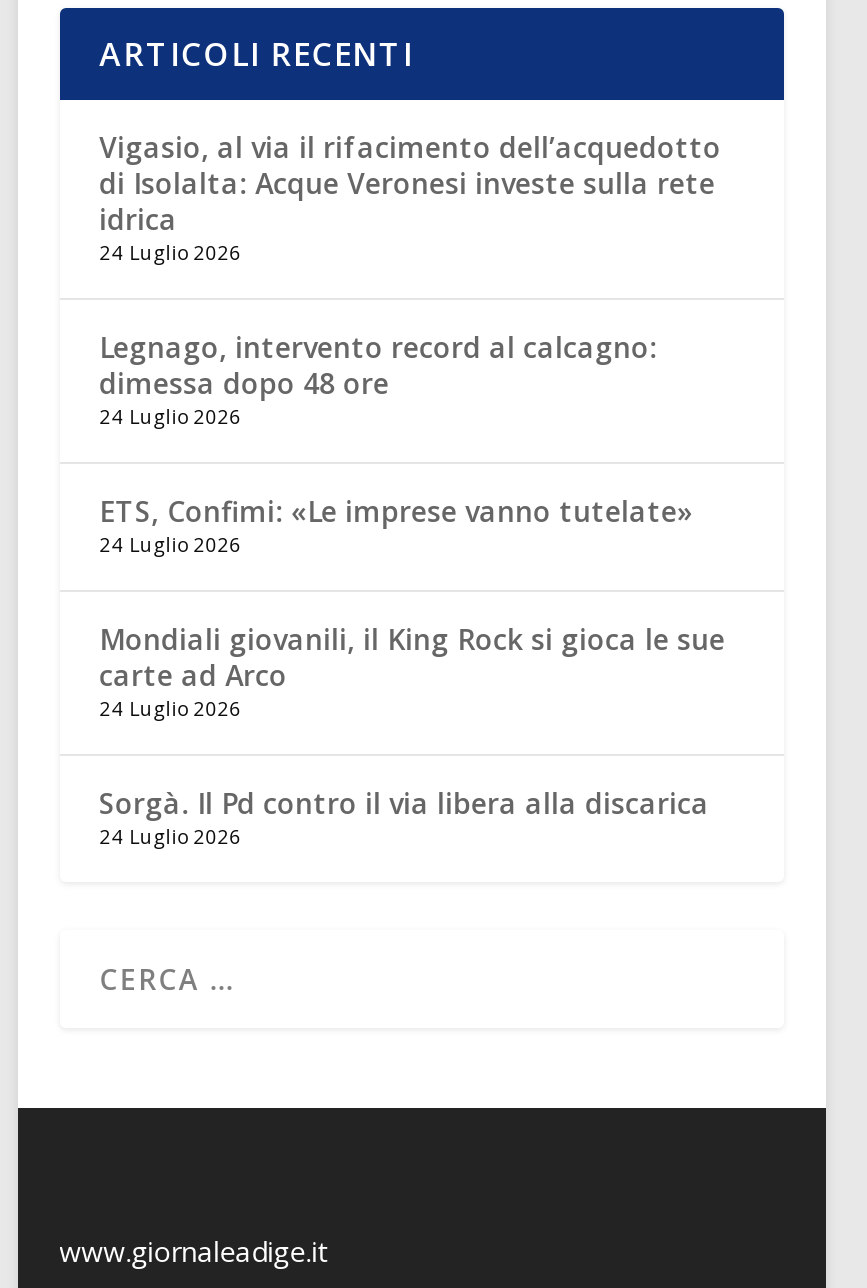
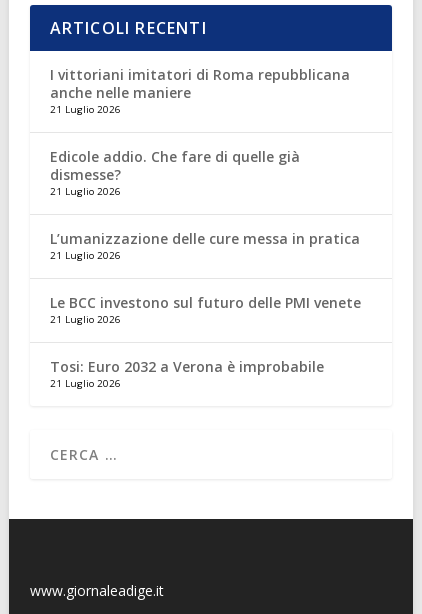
[99,127,721,265] Vigasio, al via il rifacimento dell’acquedotto | di Isolalta: Acque Veronesi investe sulla rete | idrica | 24 Luglio 2026 -> [50,65,350,116] I vittoriani imitatori di Roma repubblicana | anche nelle maniere | 21 Luglio 2026
[99,327,657,429] Legnago, intervento record al calcagno: | dimessa dopo 48 ore | 24 Luglio 2026 -> [50,147,300,198] Edicole addio. Che fare di quelle già | dismesse? | 21 Luglio 2026
[99,491,693,557] ETS, Confimi: «Le imprese vanno tutelate» | 24 Luglio 2026 -> [50,229,360,262] L’umanizzazione delle cure messa in pratica | 21 Luglio 2026
[99,619,725,721] Mondiali giovanili, il King Rock si gioca le sue | carte ad Arco | 24 Luglio 2026 -> [50,293,361,326] Le BCC investono sul futuro delle PMI venete | 21 Luglio 2026
[99,783,709,849] Sorgà. Il Pd contro il via libera alla discarica | 24 Luglio 2026 -> [50,357,324,390] Tosi: Euro 2032 a Verona è improbabile | 21 Luglio 2026

